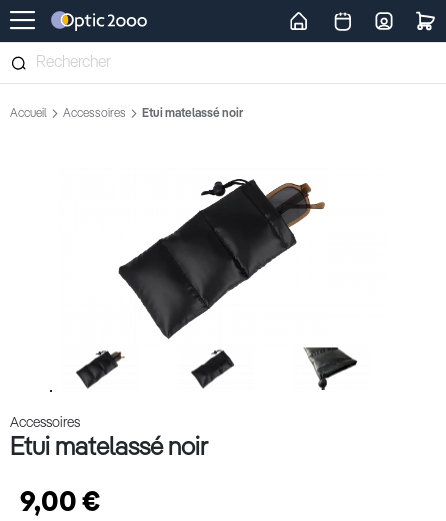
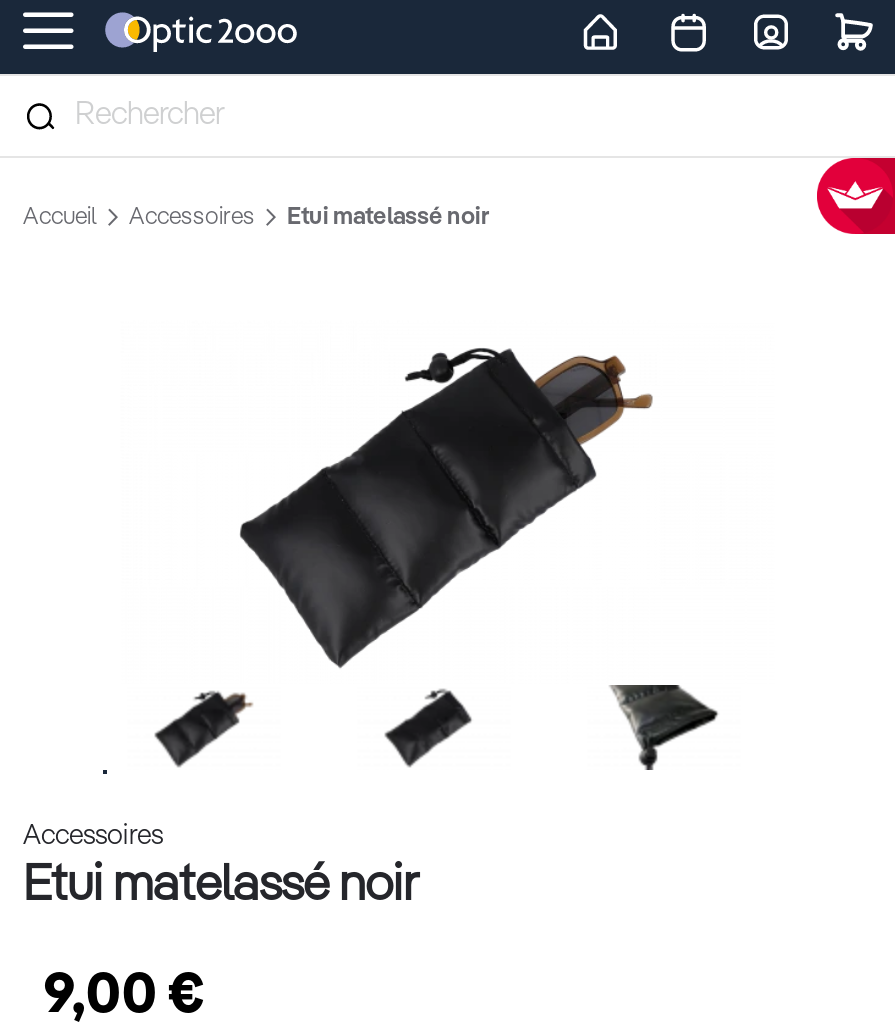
none -> [815,156,889,236] [image]

